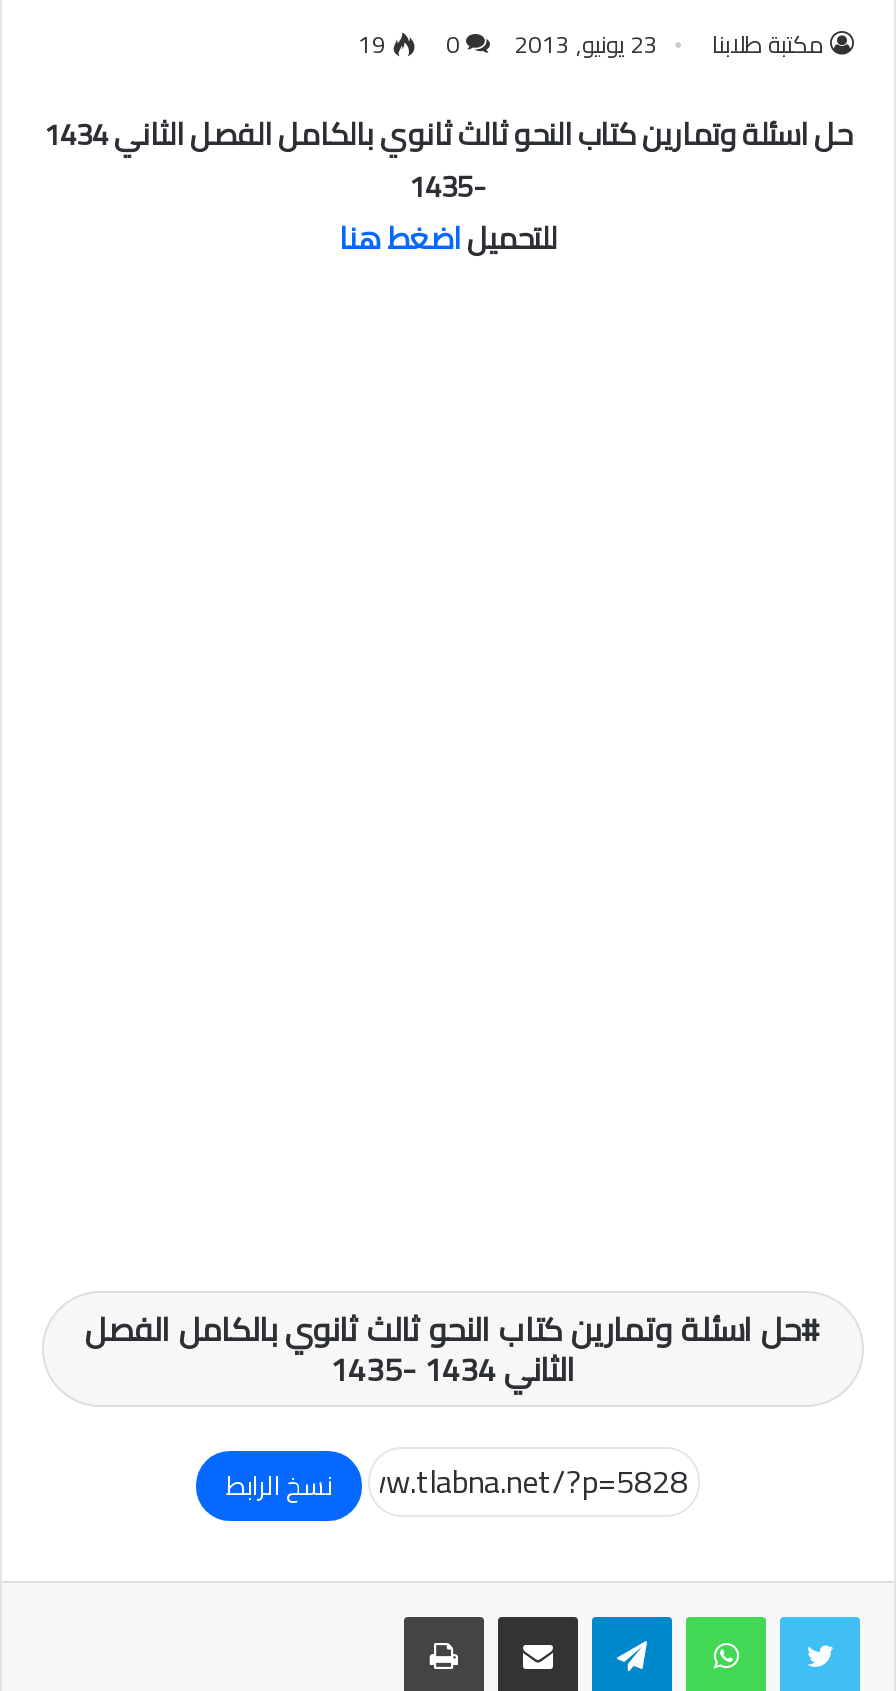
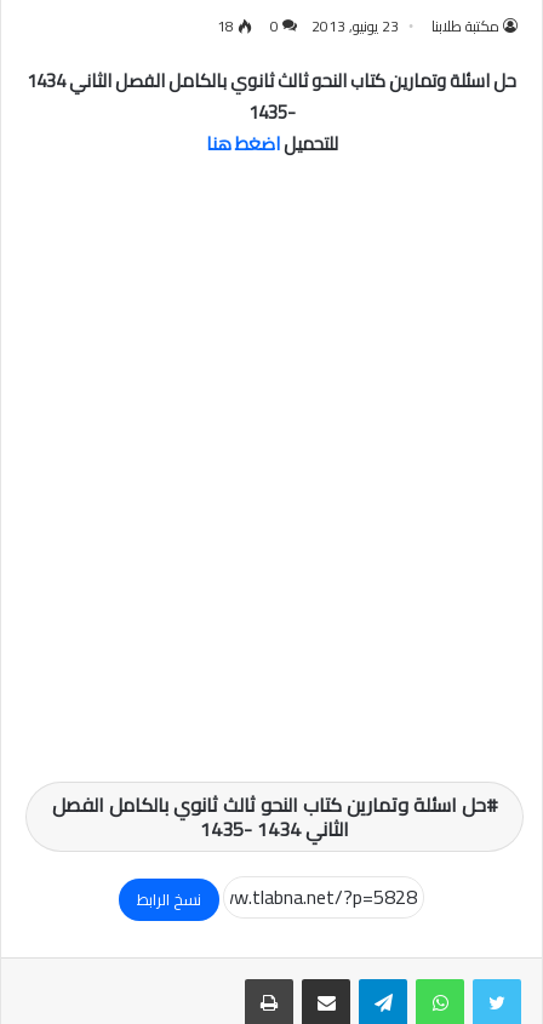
[358,21,460,67] 19 0 -> [217,12,279,40] 18 0

